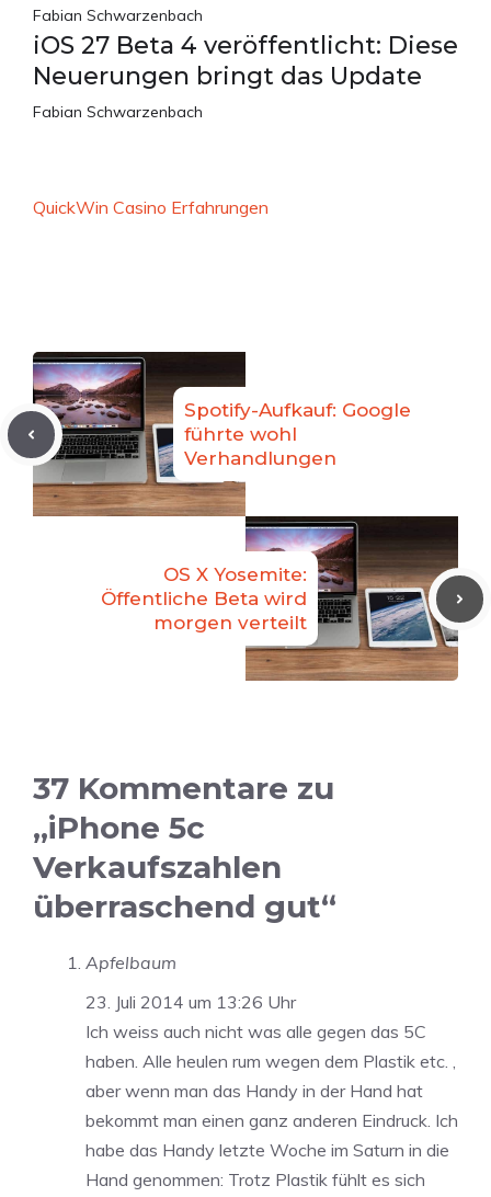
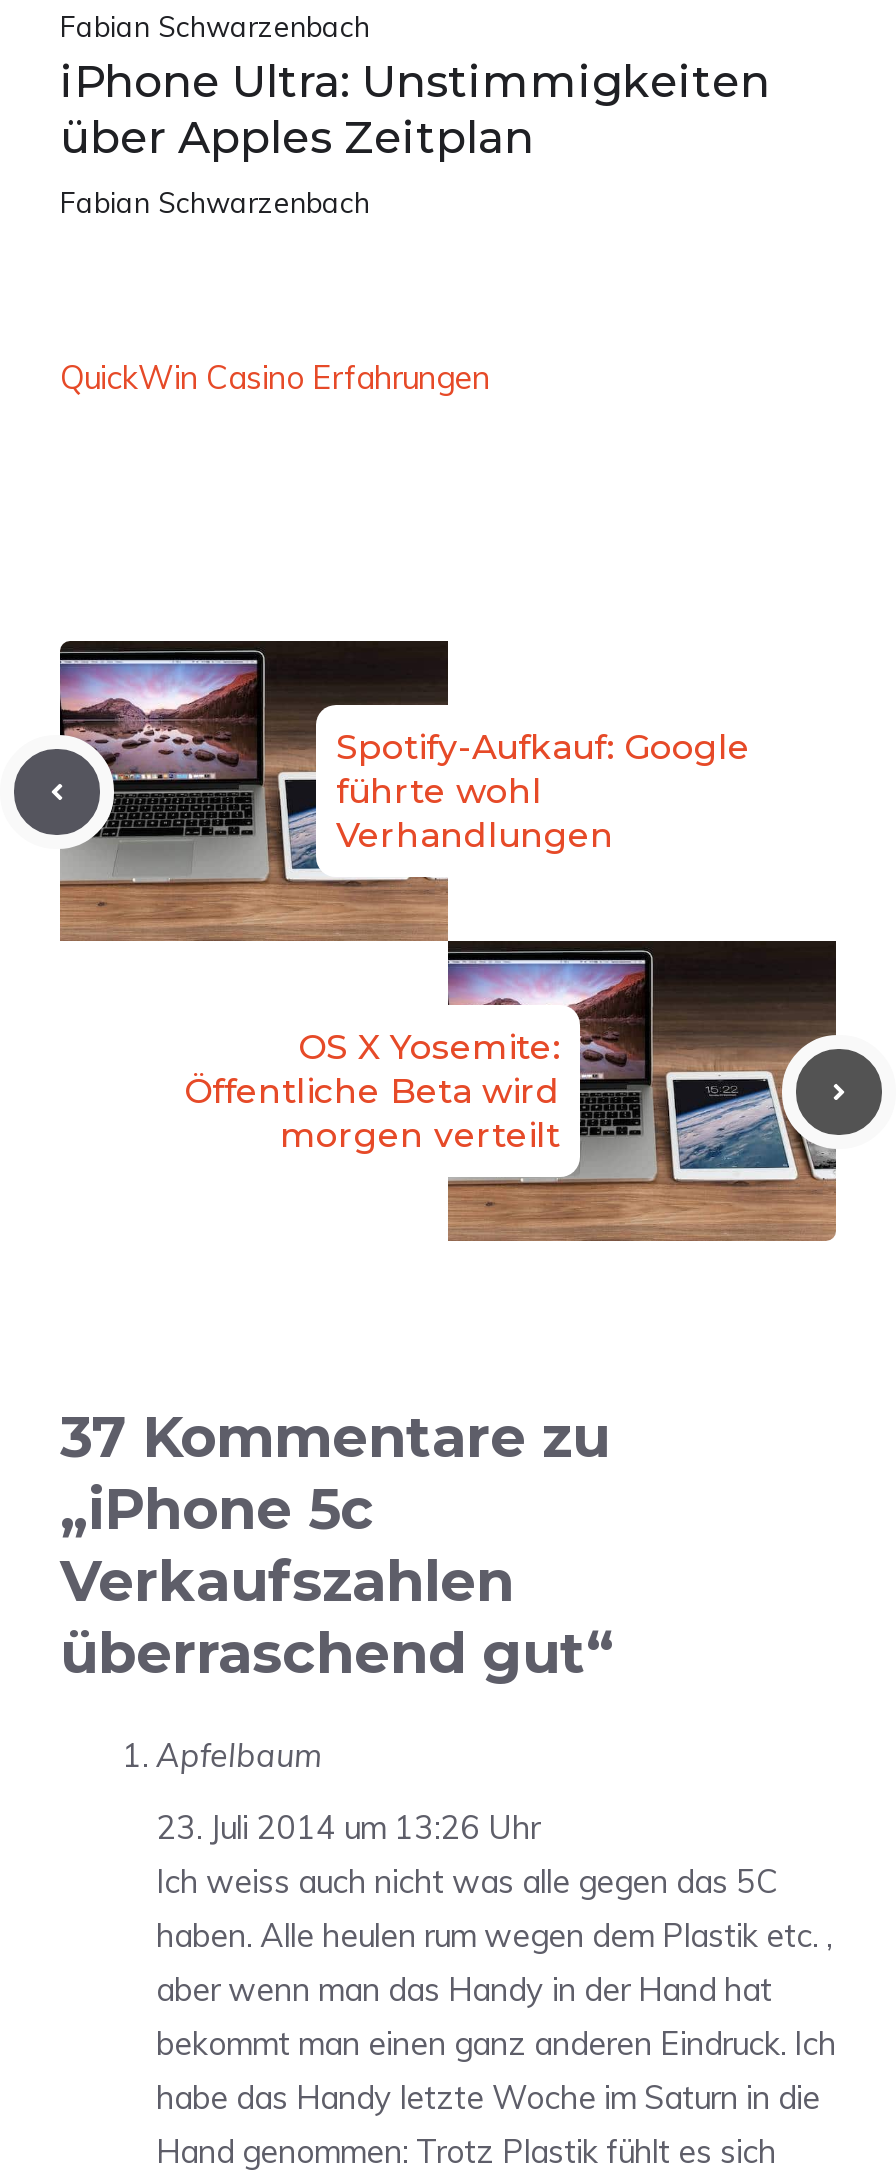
[33,31,458,91] iOS 27 Beta 4 veröffentlicht: Diese | Neuerungen bringt das Update -> [60,56,770,166] iPhone Ultra: Unstimmigkeiten | über Apples Zeitplan

